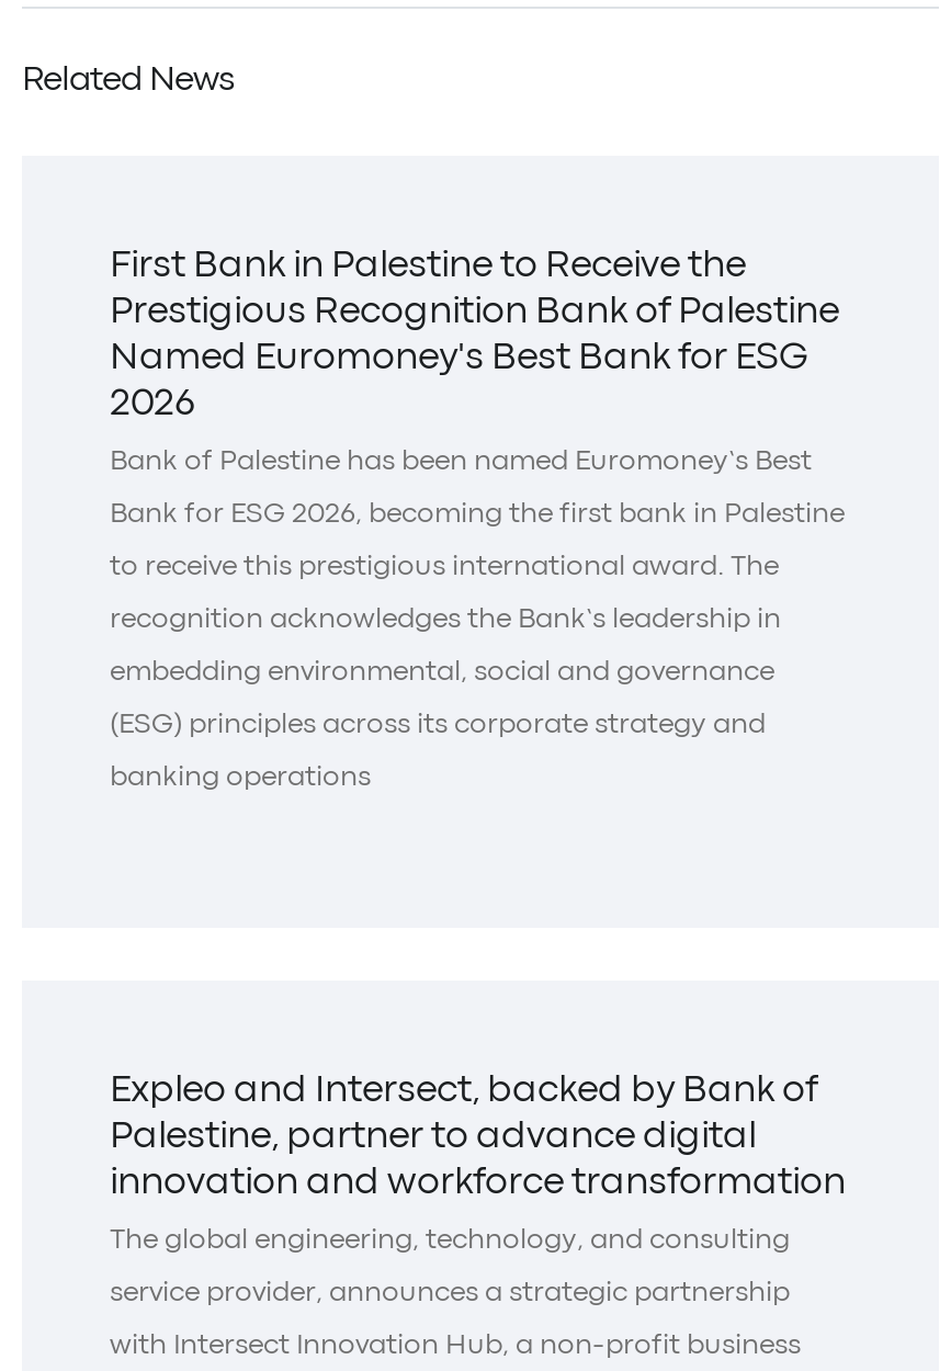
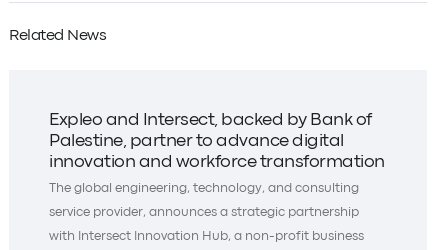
[110,250,845,790] First Bank in Palestine to Receive the | Prestigious Recognition Bank of Palestine | Named Euromoney's Best Bank for ESG | 2026 | Bank of Palestine has been named Euromoney’s Best | Bank for ESG 2026, becoming the first bank in Palestine | to receive this prestigious international award. The | recognition acknowledges the Bank’s leadership in | embedding environmental, social and governance | (ESG) principles across its corporate strategy and | banking operations -> none

